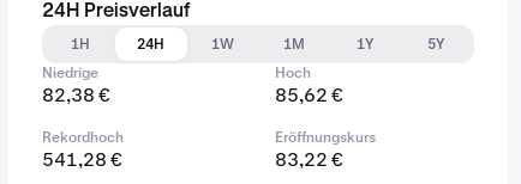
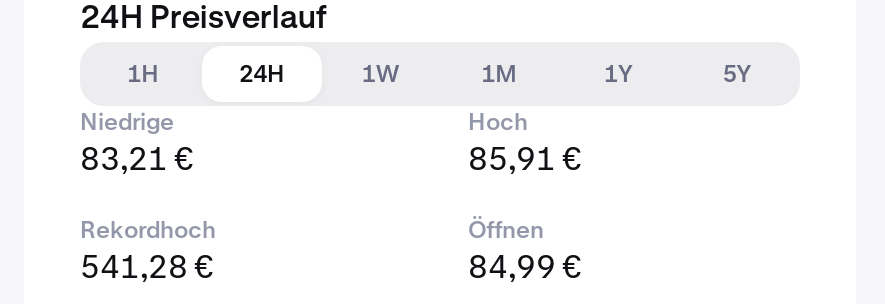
[42,82,110,108] 82,38 € -> [80,138,194,180] 83,21 €
[275,82,343,108] 85,62 € -> [468,138,582,180] 85,91 €
[275,128,376,172] Eröffnungskurs | 83,22 € -> [468,214,582,288] Öffnen | 84,99 €

